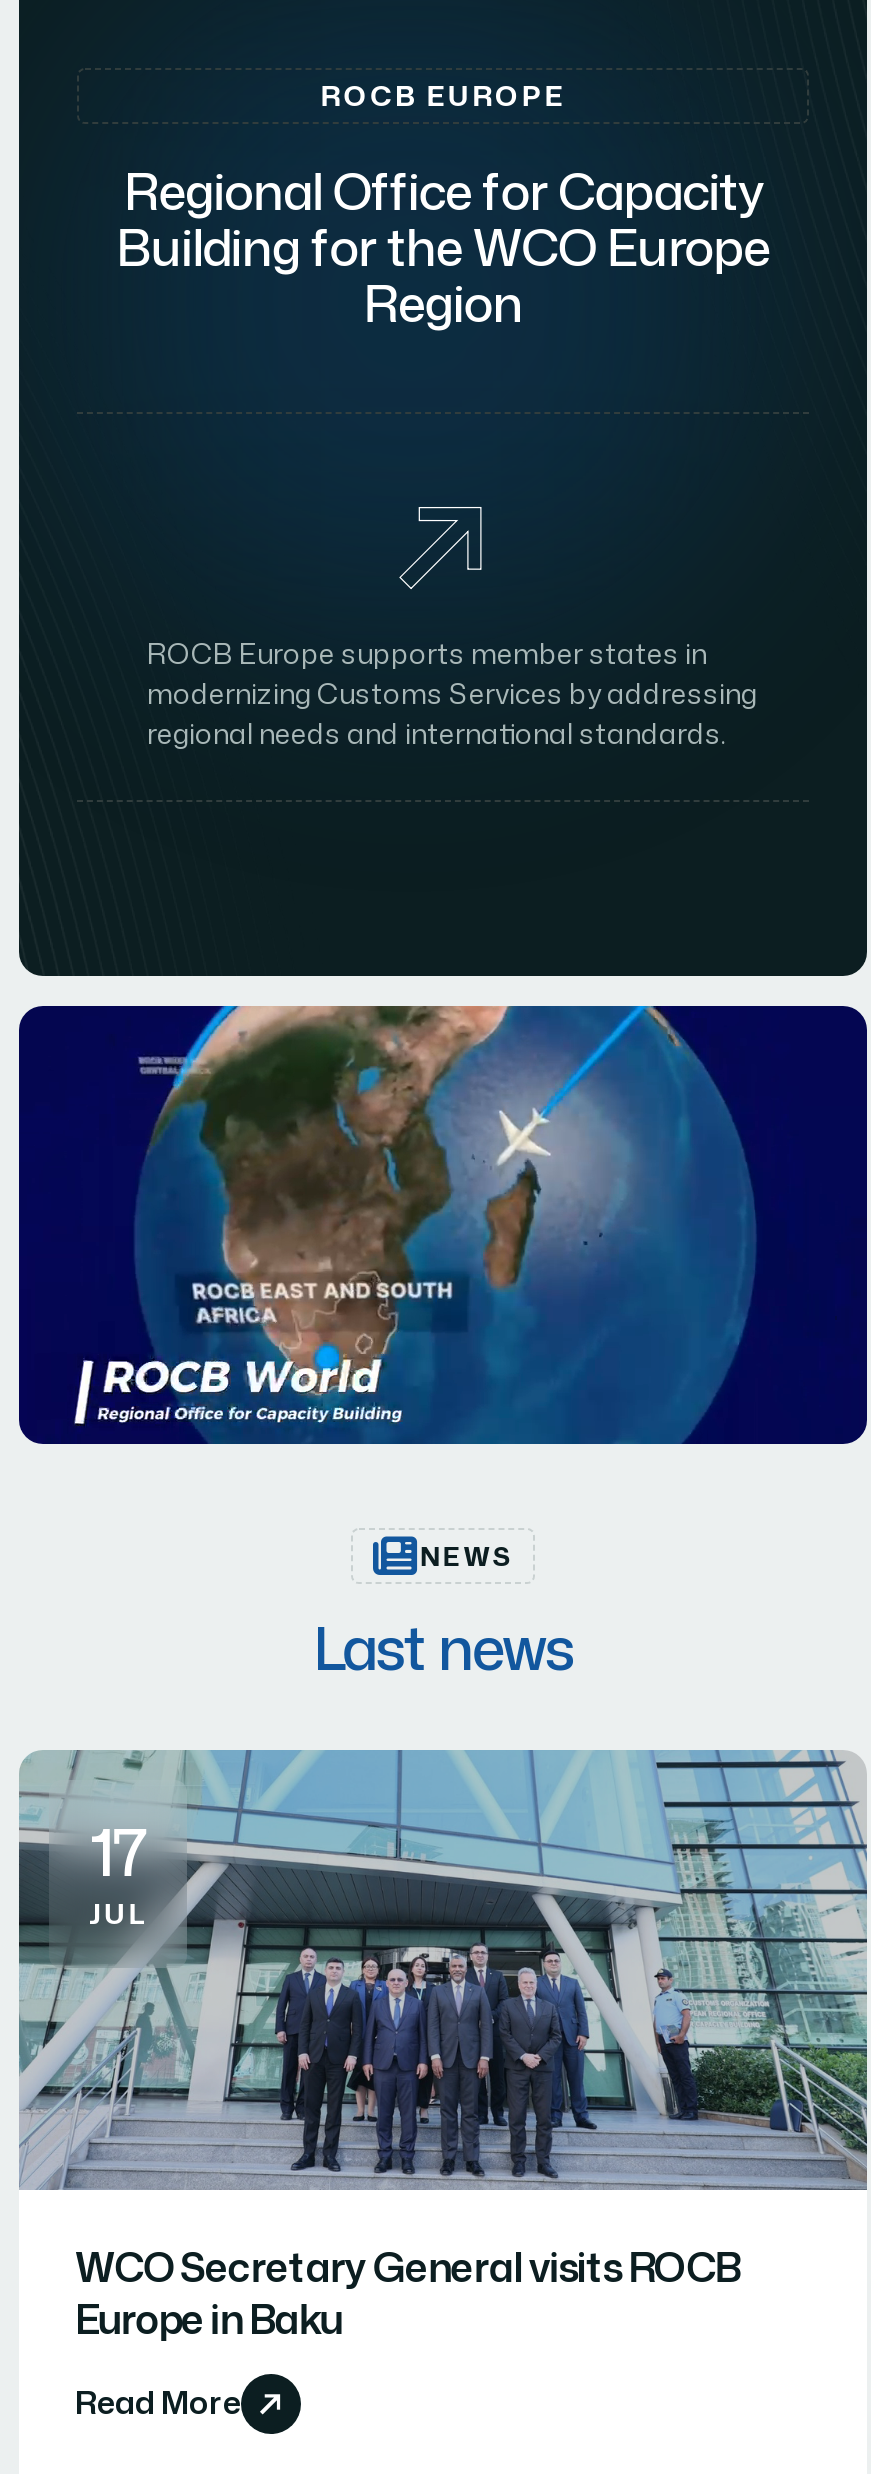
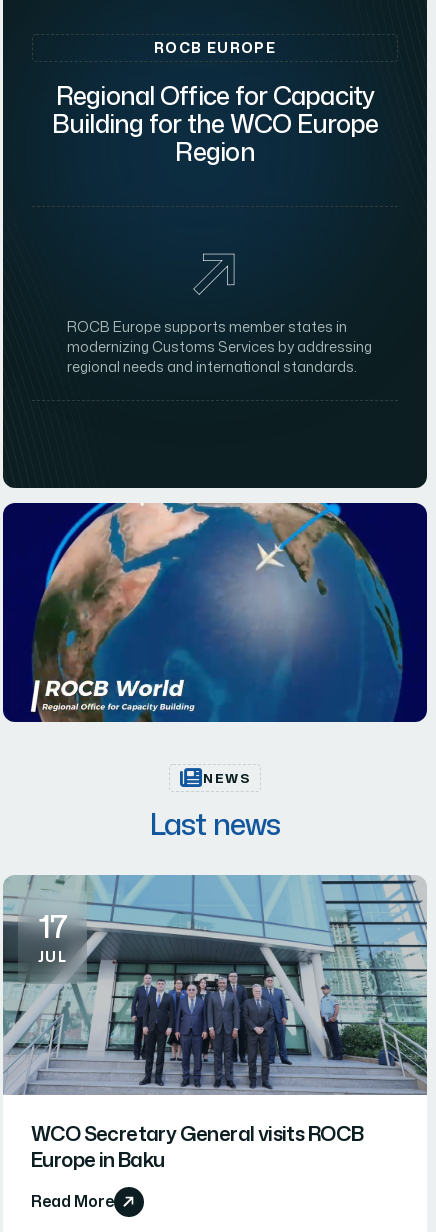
[79,1004,817,1446] [image] -> [32,502,403,723] [image]

